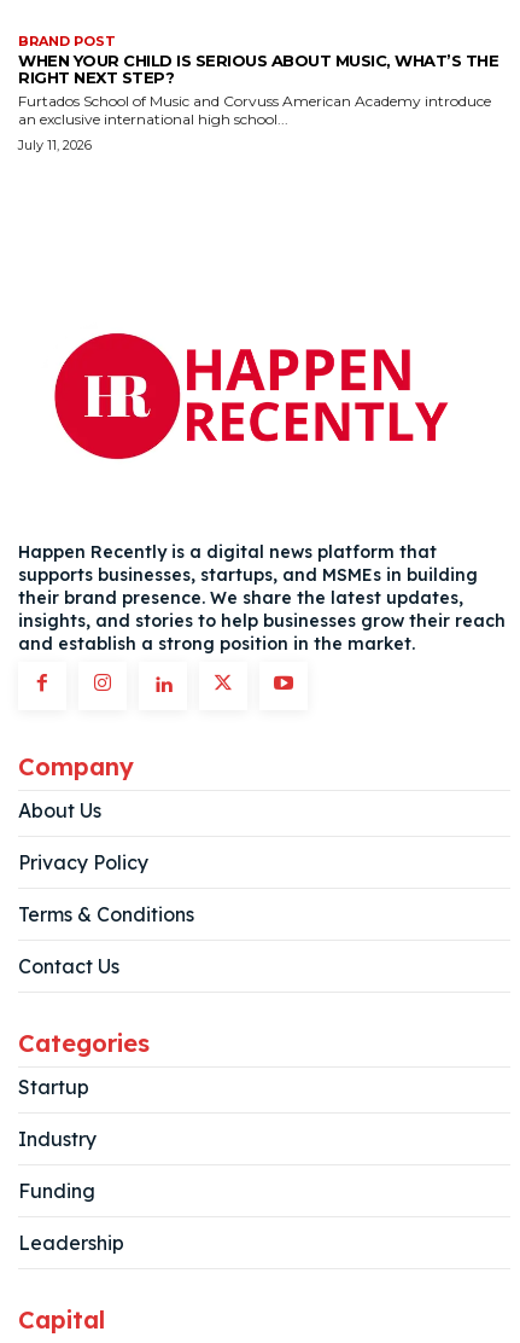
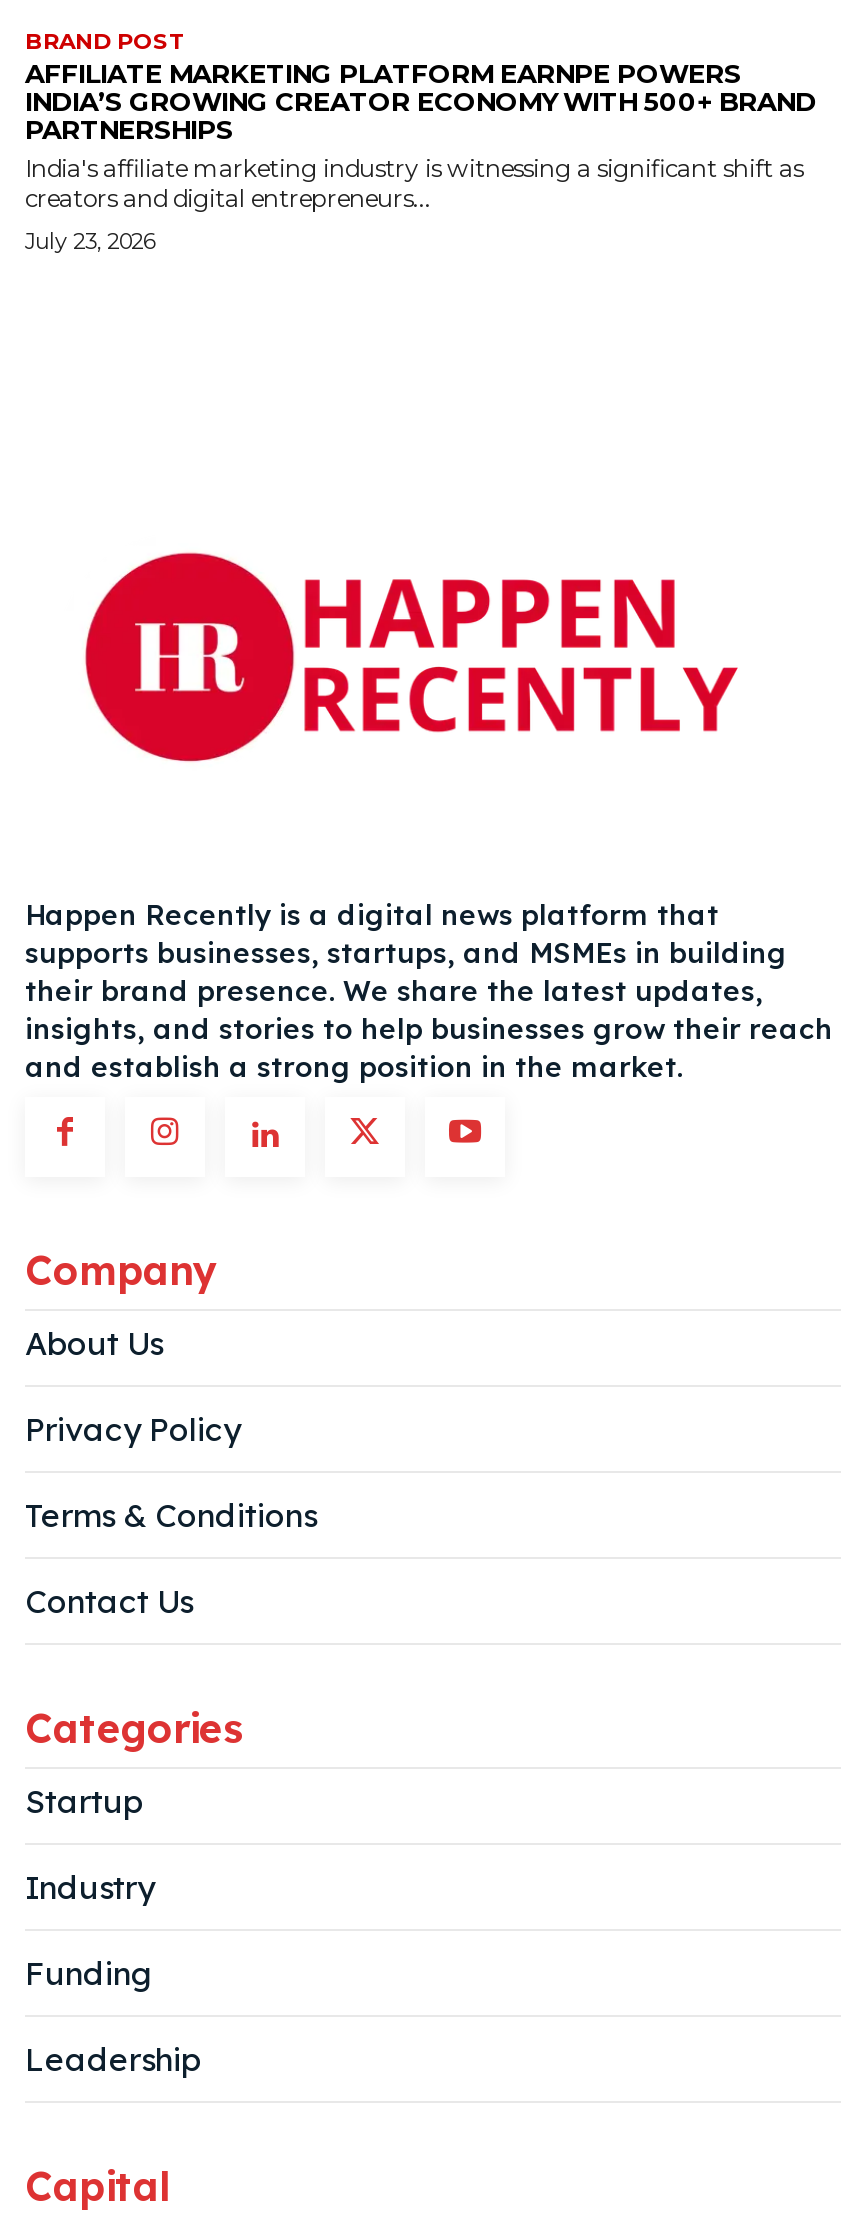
[18,51,498,128] WHEN YOUR CHILD IS SERIOUS ABOUT MUSIC, WHAT’S THE | RIGHT NEXT STEP? | Furtados School of Music and Corvuss American Academy introduce | an exclusive international high school... -> [25,57,816,213] AFFILIATE MARKETING PLATFORM EARNPE POWERS | INDIA’S GROWING CREATOR ECONOMY WITH 500+ BRAND | PARTNERSHIPS | India's affiliate marketing industry is witnessing a significant shift as | creators and digital entrepreneurs...
[18,136,92,153] July 11, 2026 -> [25,227,155,255] July 23, 2026

